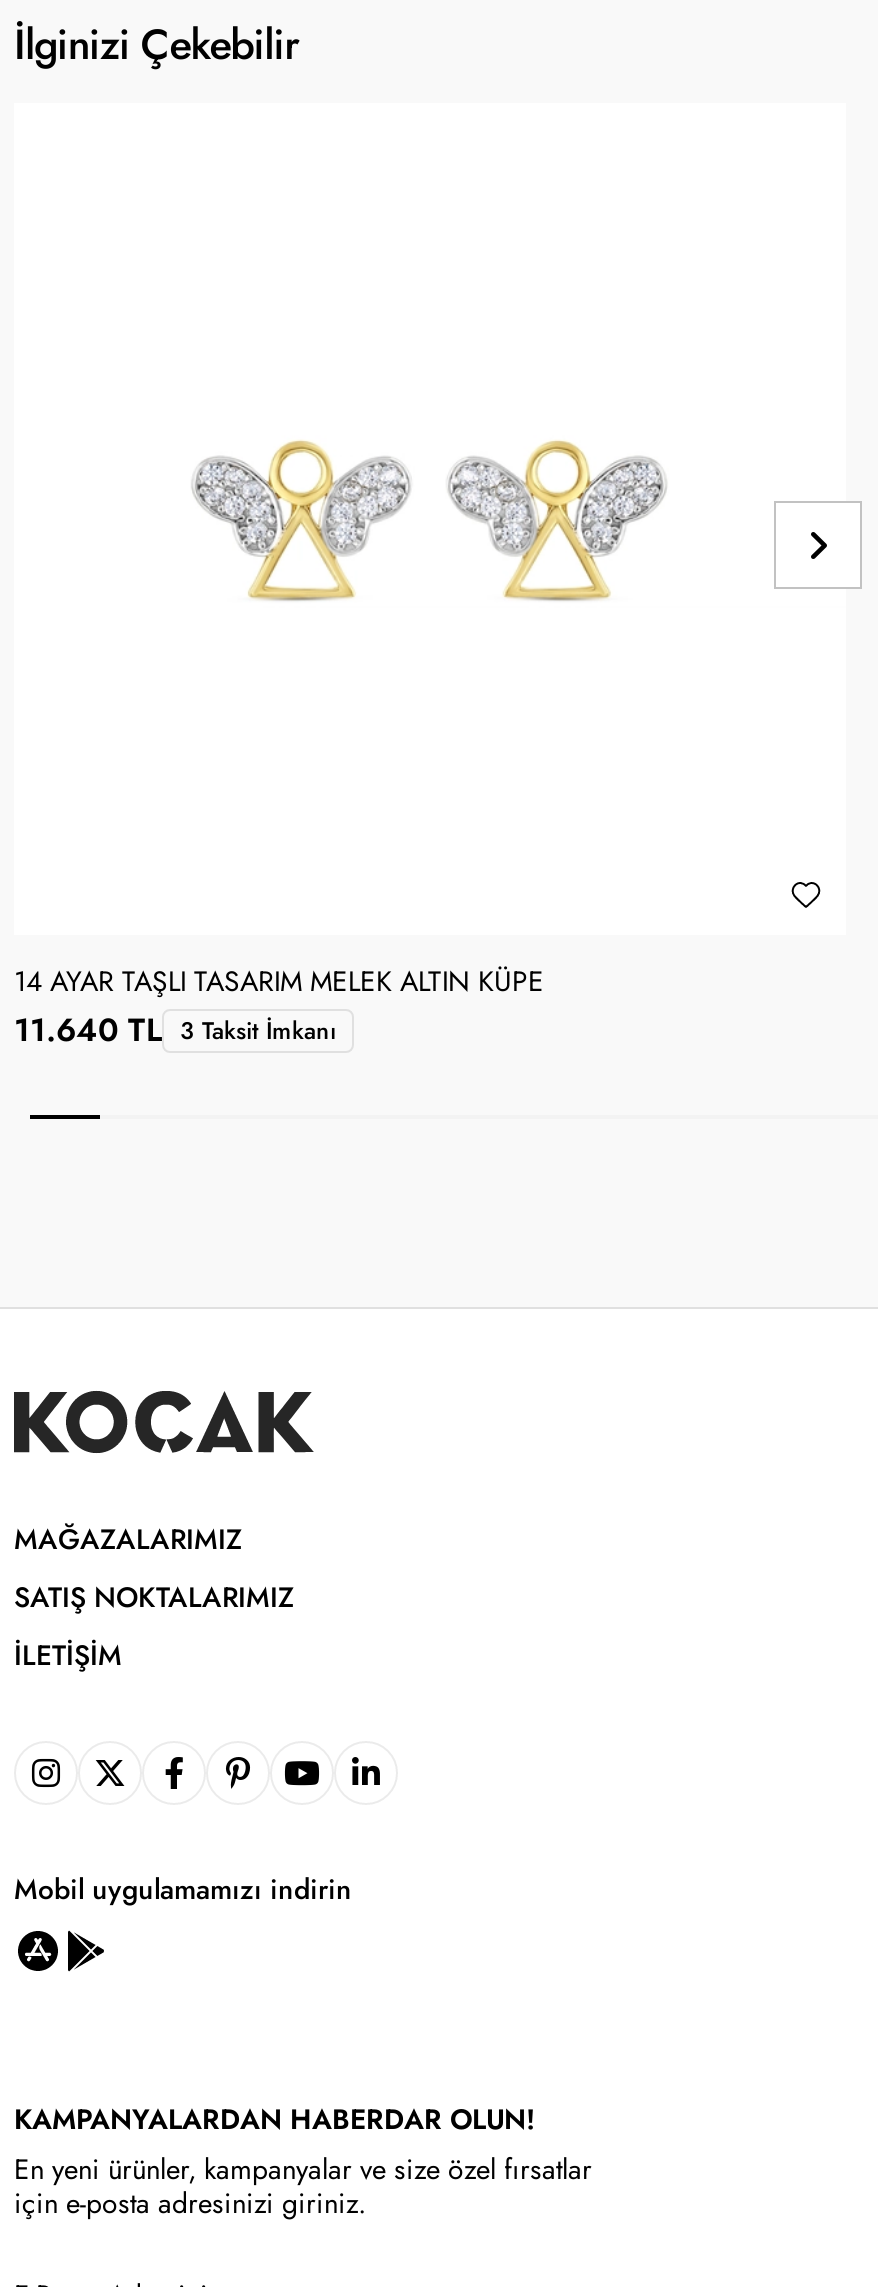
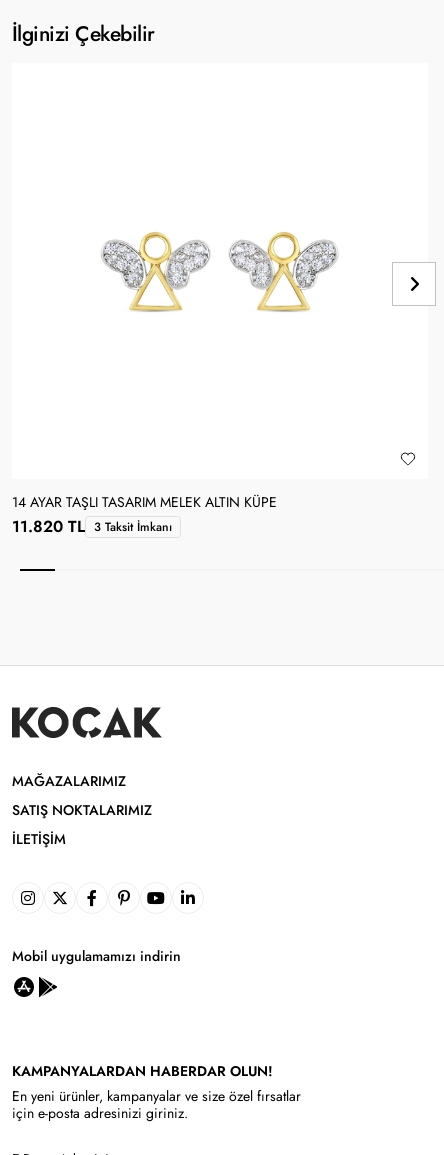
[14,1007,336,1053] 11.640 TL 3 Taksit İmkanı -> [12,515,172,538] 11.820 TL 3 Taksit İmkanı

